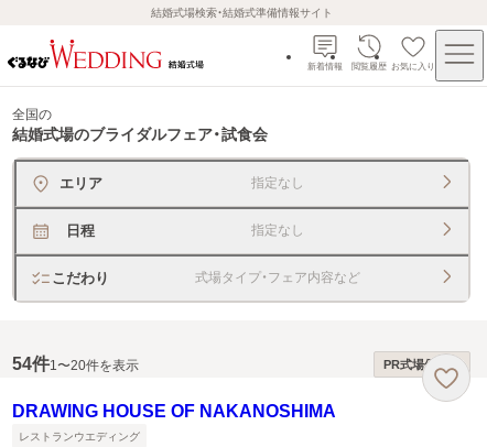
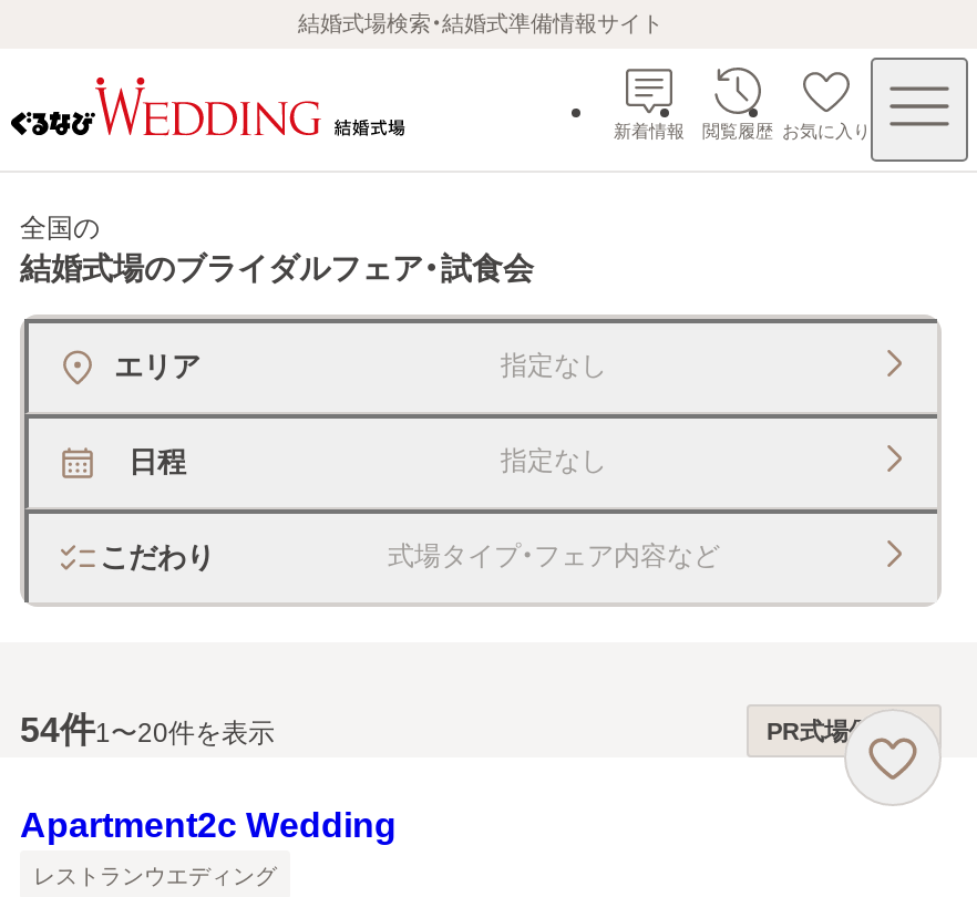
[12,402,336,421] DRAWING HOUSE OF NAKANOSHIMA -> [20,806,397,844] Apartment2c Wedding

